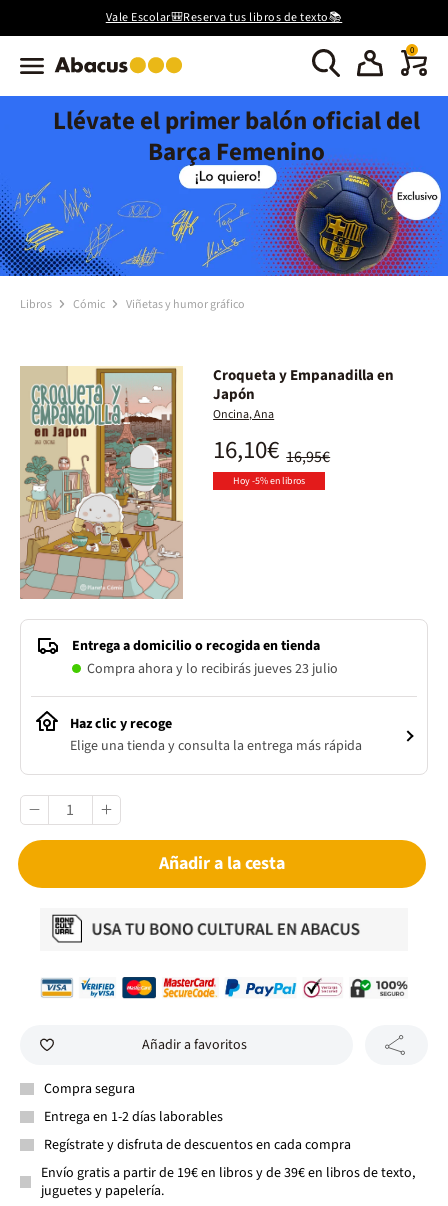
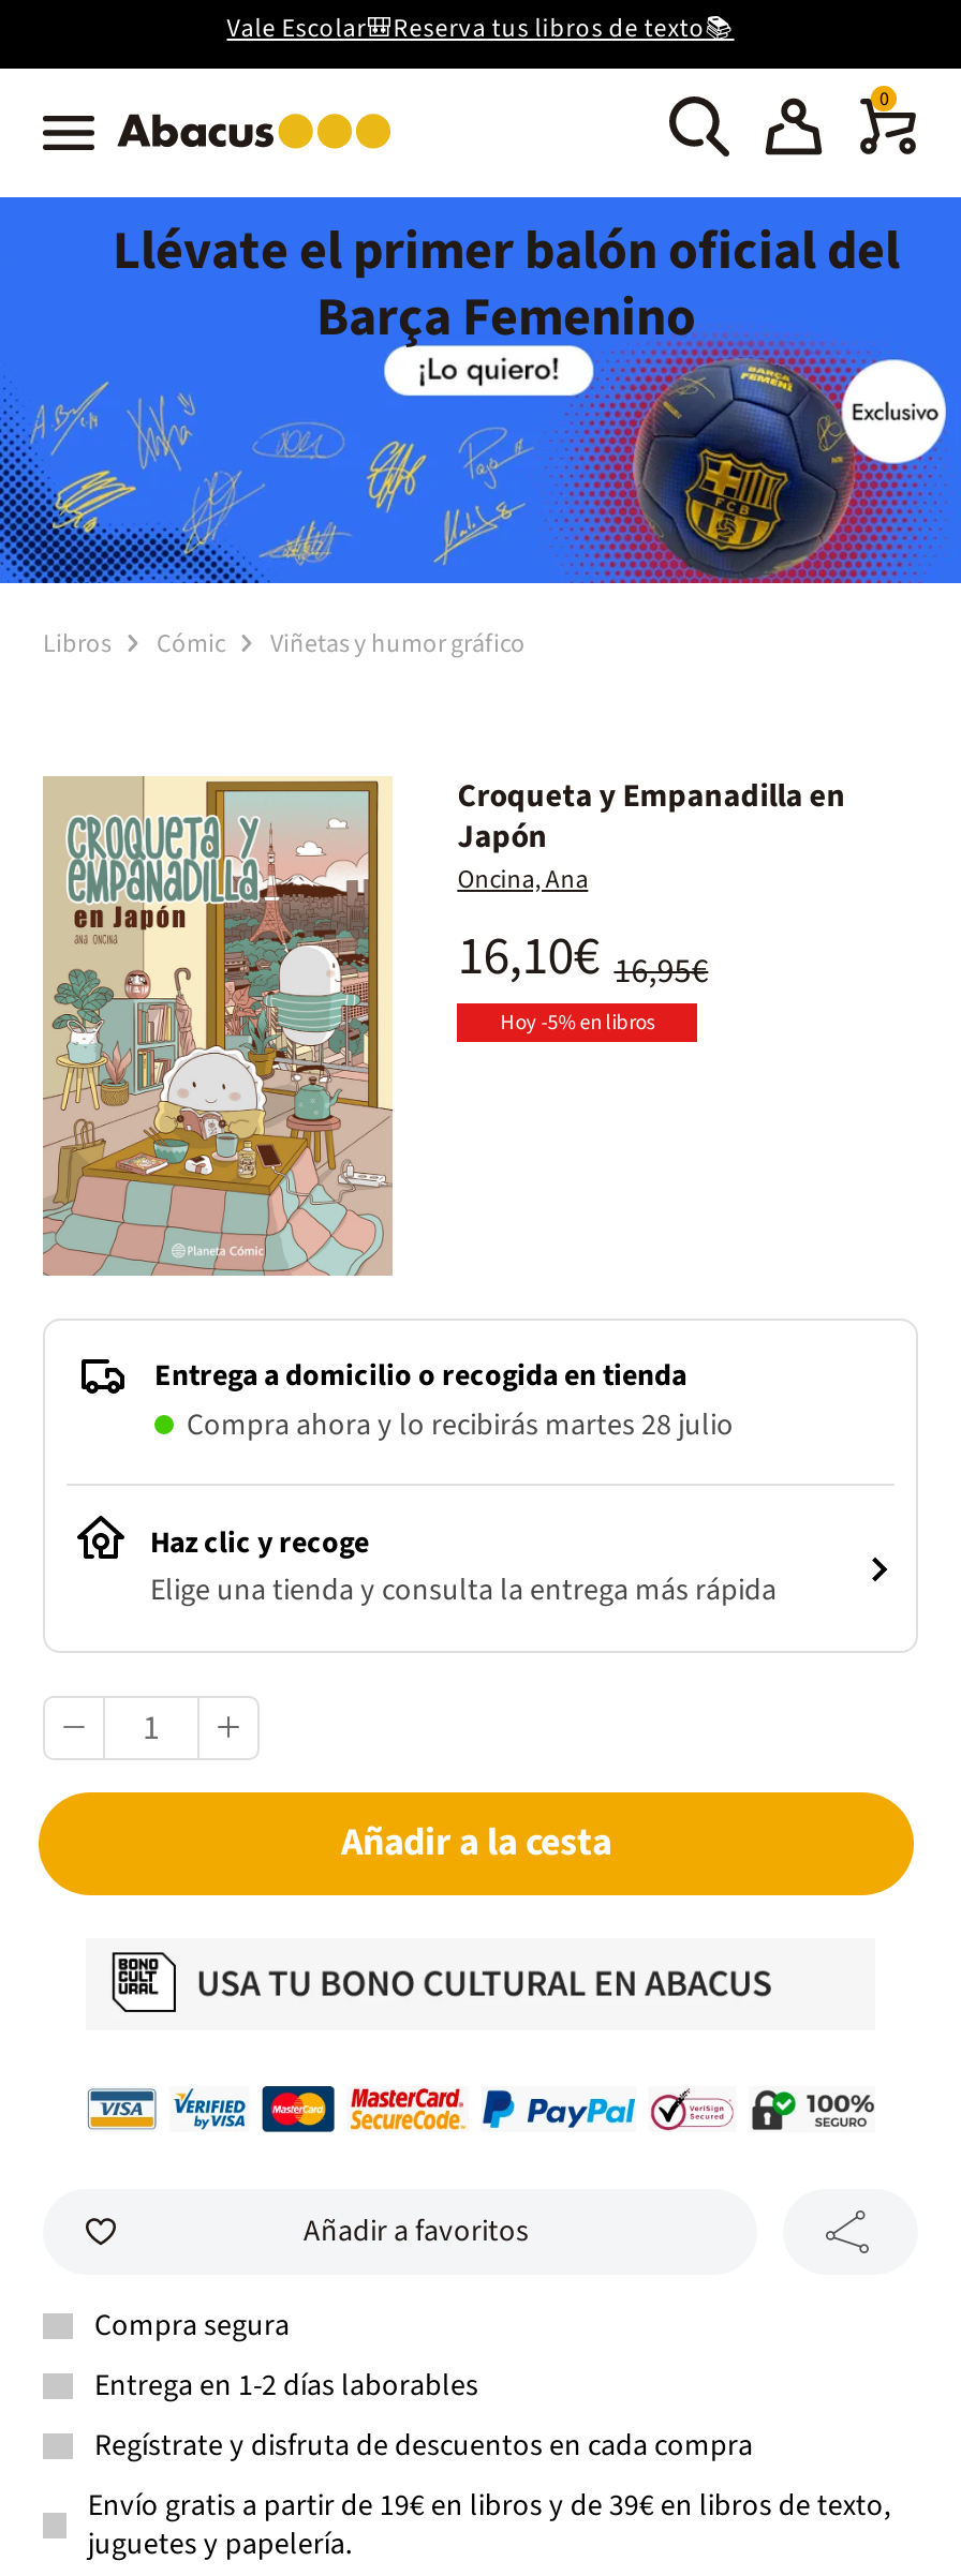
[87,659,338,679] Compra ahora y lo recibirás jueves 23 julio -> [187,1405,734,1447] Compra ahora y lo recibirás martes 28 julio

